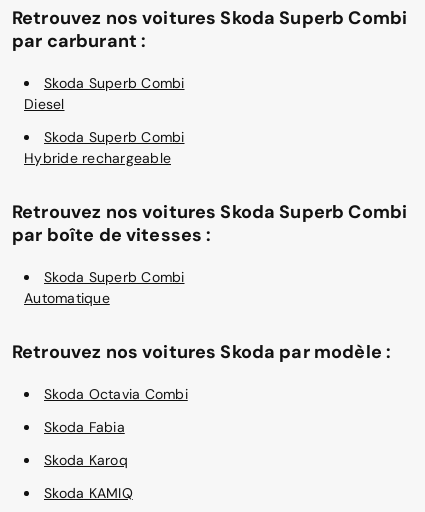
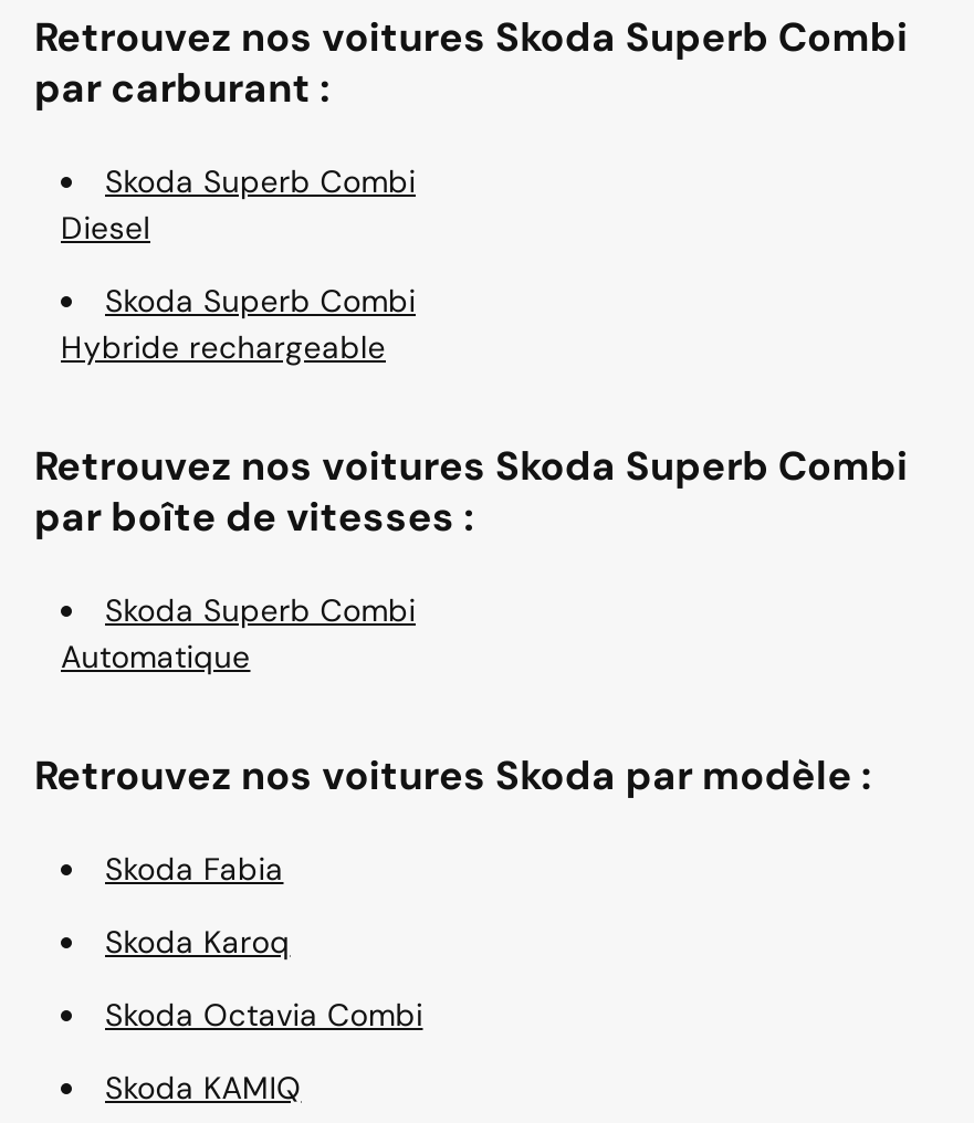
moved [44,385,188,403] -> [105,994,423,1034]: Skoda Octavia Combi
moved [44,418,128,469] -> [105,848,290,961]: Skoda Fabia | Skoda Karoq

